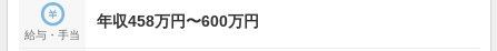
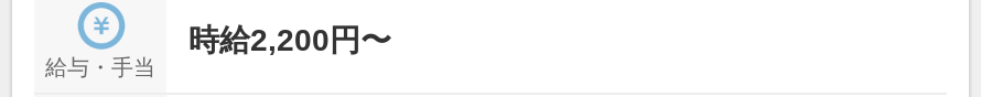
[97,12,259,30] 年収458万円〜600万円 -> [188,22,391,58] 時給2,200円〜

